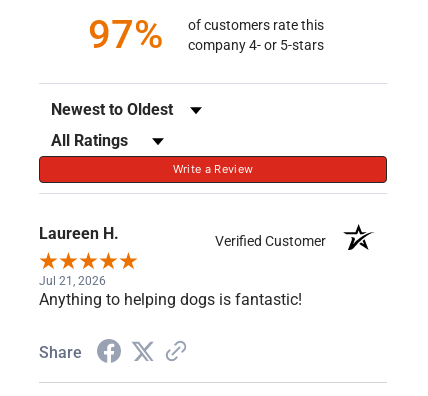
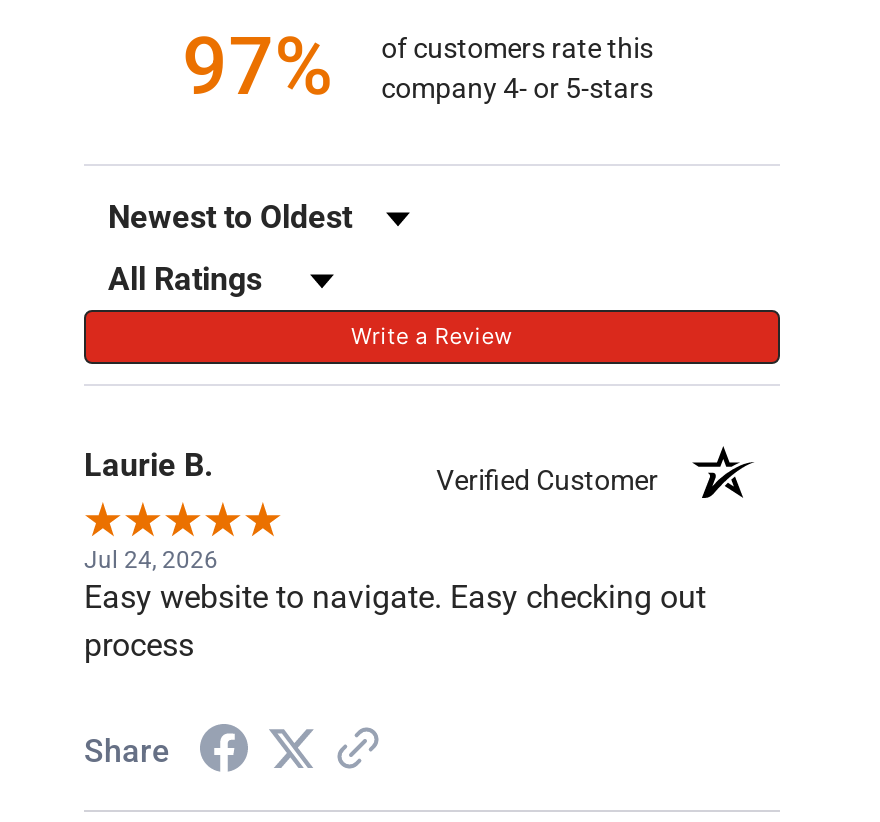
[39,224,119,243] Laureen H. -> [84,446,214,484] Laurie B.
[39,274,302,309] Jul 21, 2026 | Anything to helping dogs is fantastic! -> [84,546,706,664] Jul 24, 2026 | Easy website to navigate. Easy checking out | process

